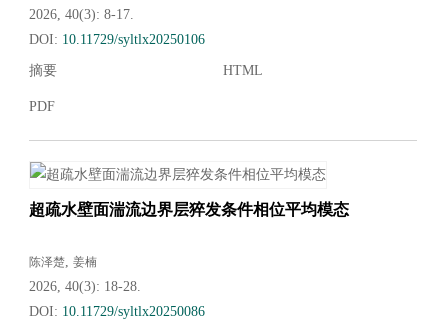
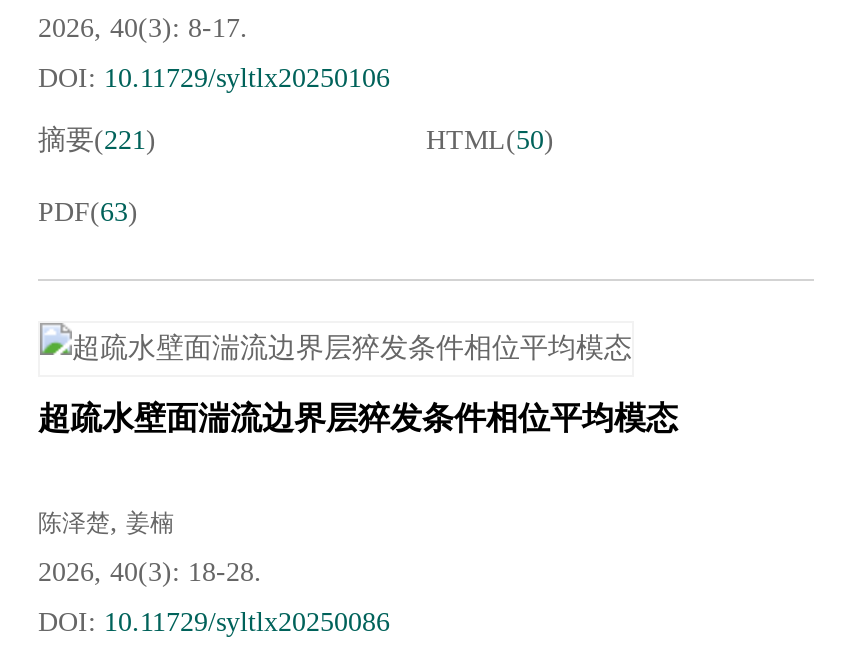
[29,63,263,78] 摘要 | HTML -> [38,124,554,154] 摘要(221) | HTML(50)
[29,99,55,114] PDF -> [38,196,138,226] PDF(63)

